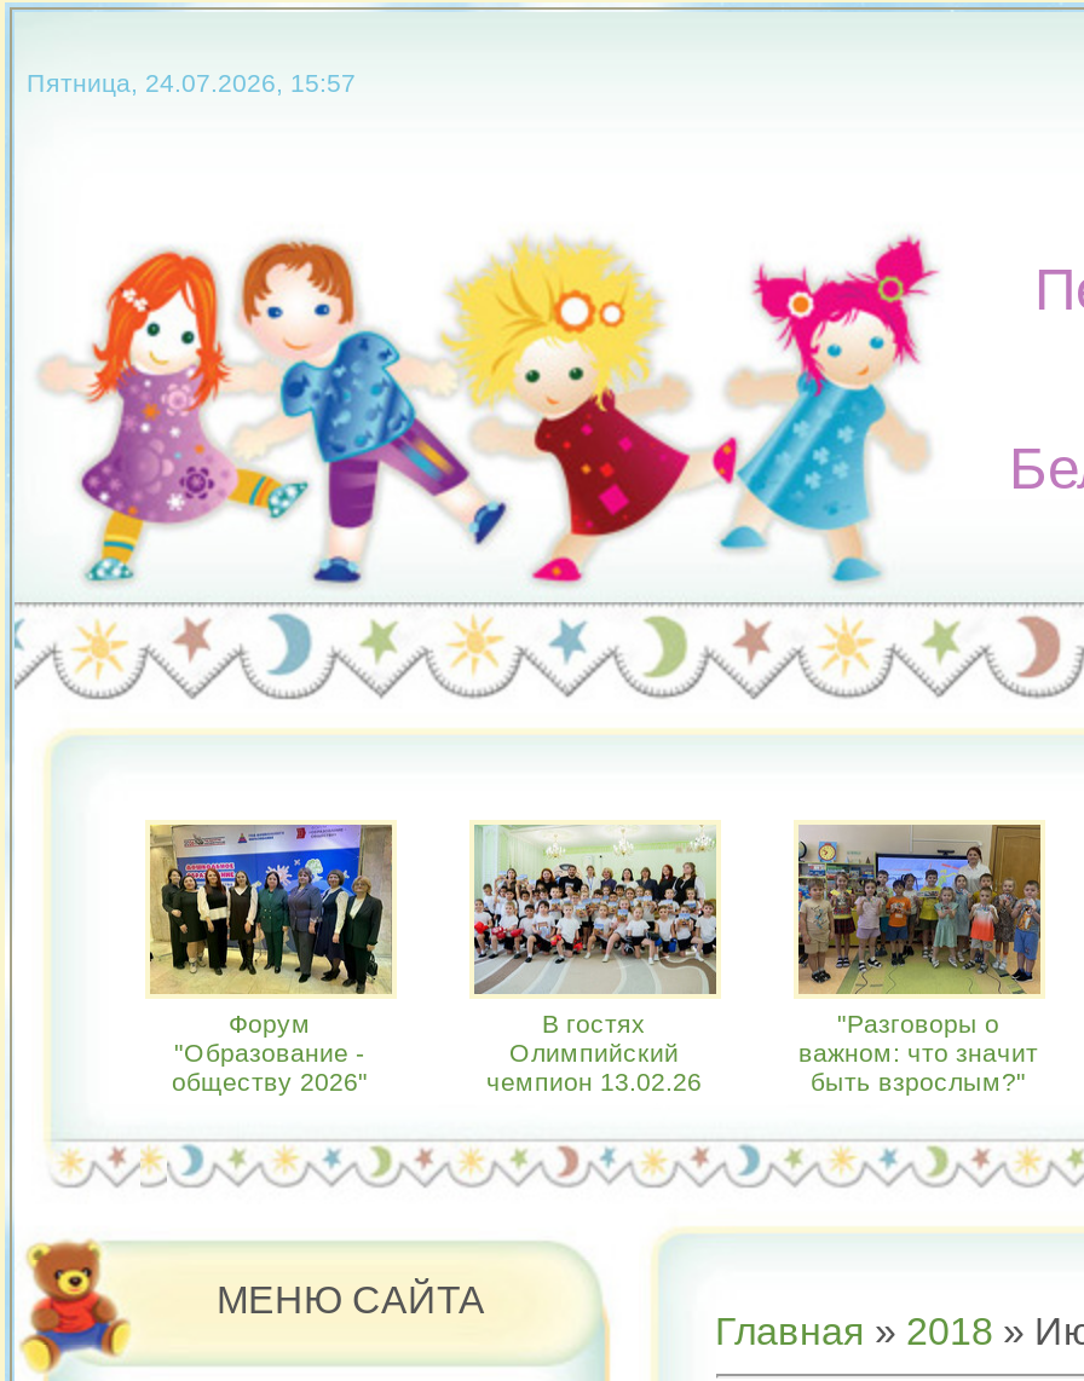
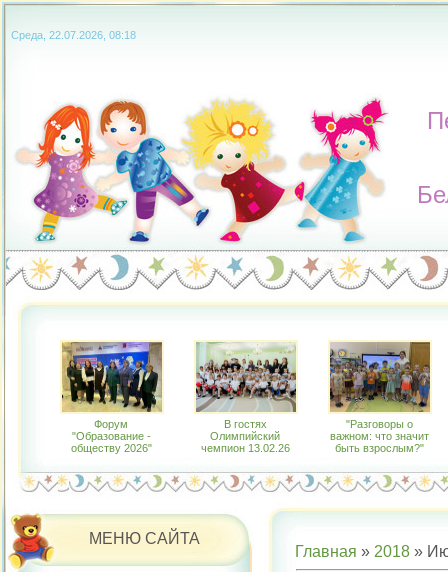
[27,68,356,97] Пятница, 24.07.2026, 15:57 -> [11,29,136,41] Среда, 22.07.2026, 08:18

